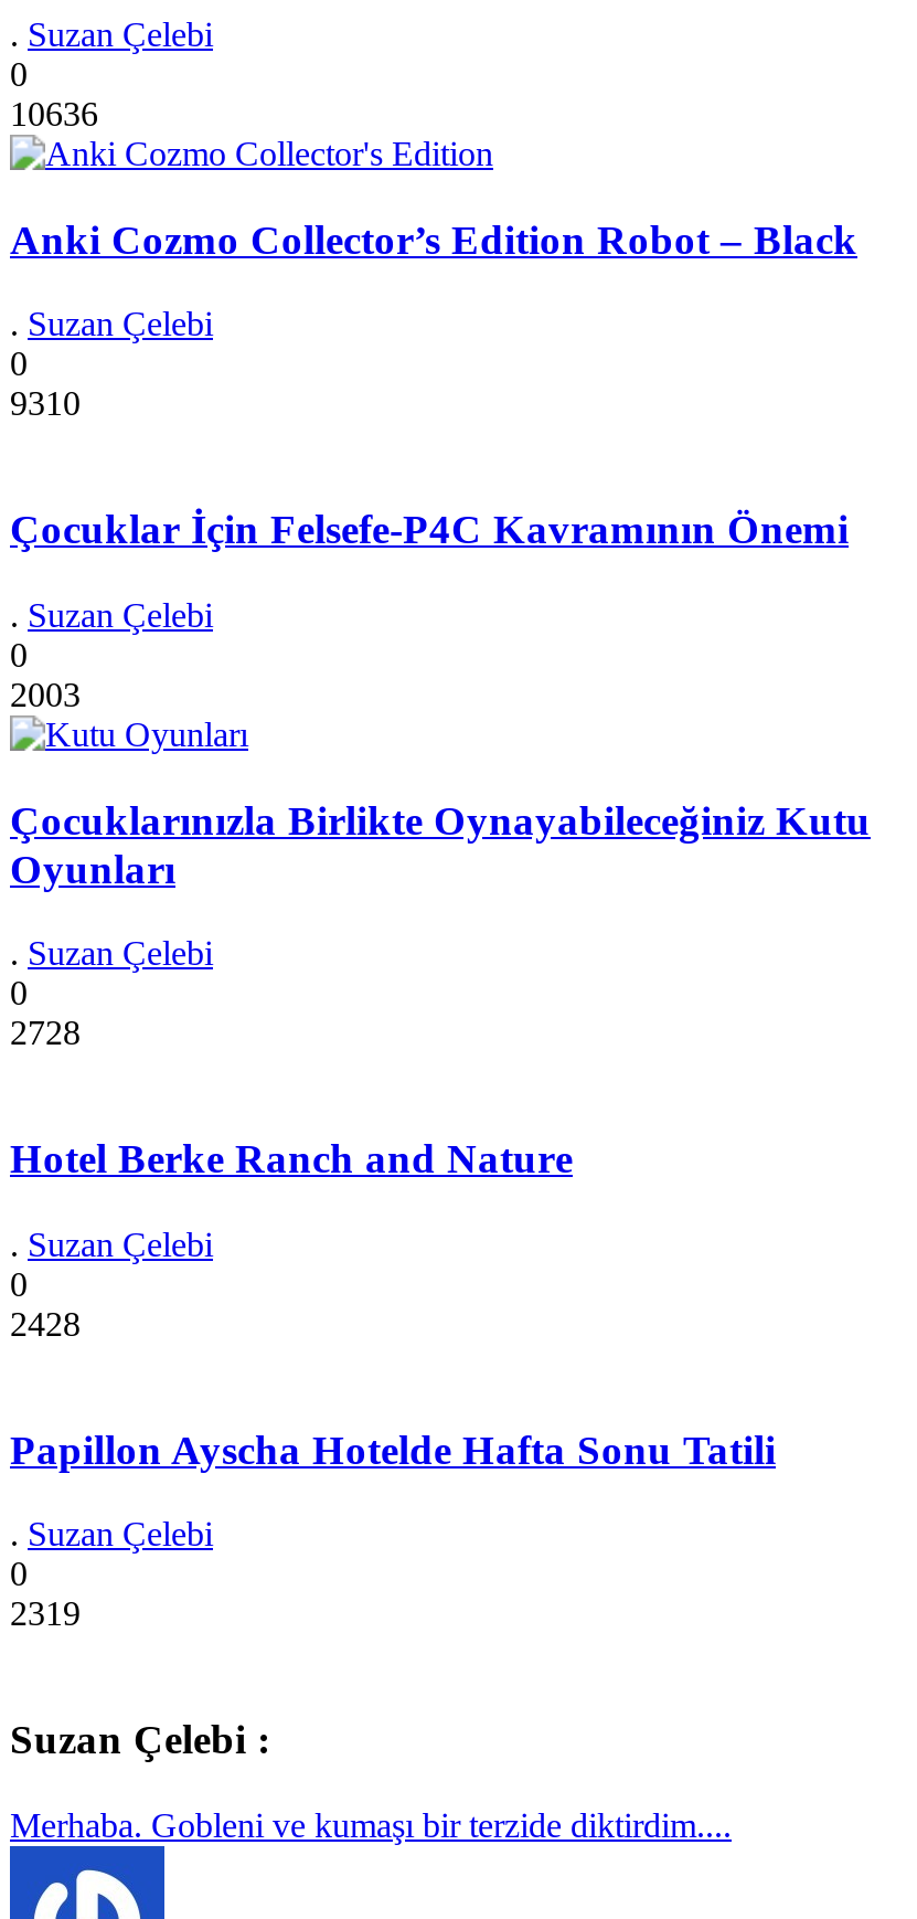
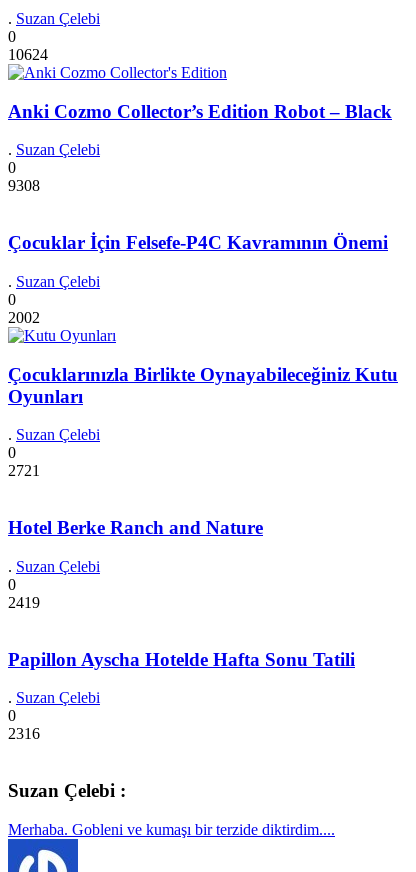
[10,95,98,132] 10636 -> [8,46,48,63] 10624
[10,385,81,423] 9310 -> [8,177,40,194] 9308
[10,676,81,713] 2003 -> [8,309,40,326] 2002
[10,1014,81,1052] 2728 -> [8,462,40,479] 2721
[10,1305,81,1342] 2428 -> [8,594,40,611] 2419
[10,1595,81,1632] 2319 -> [8,725,40,742] 2316

